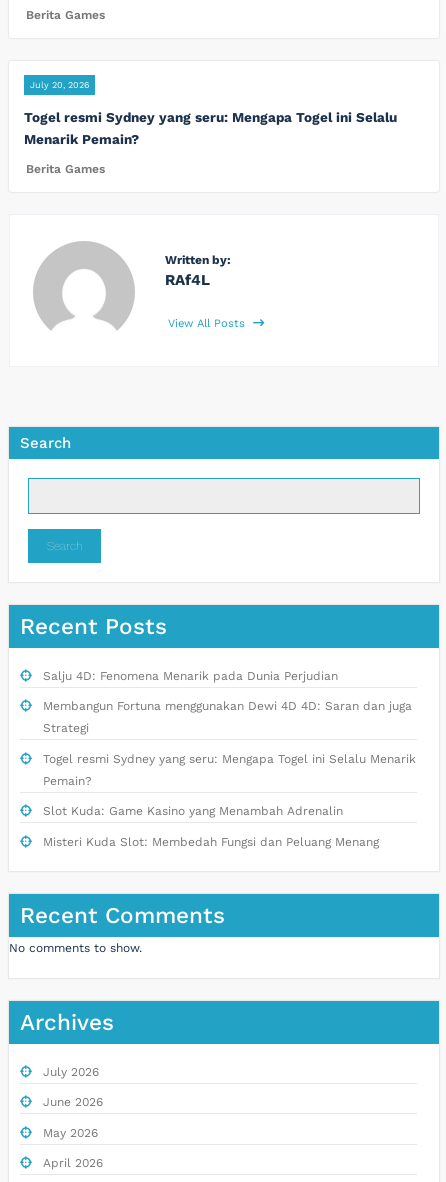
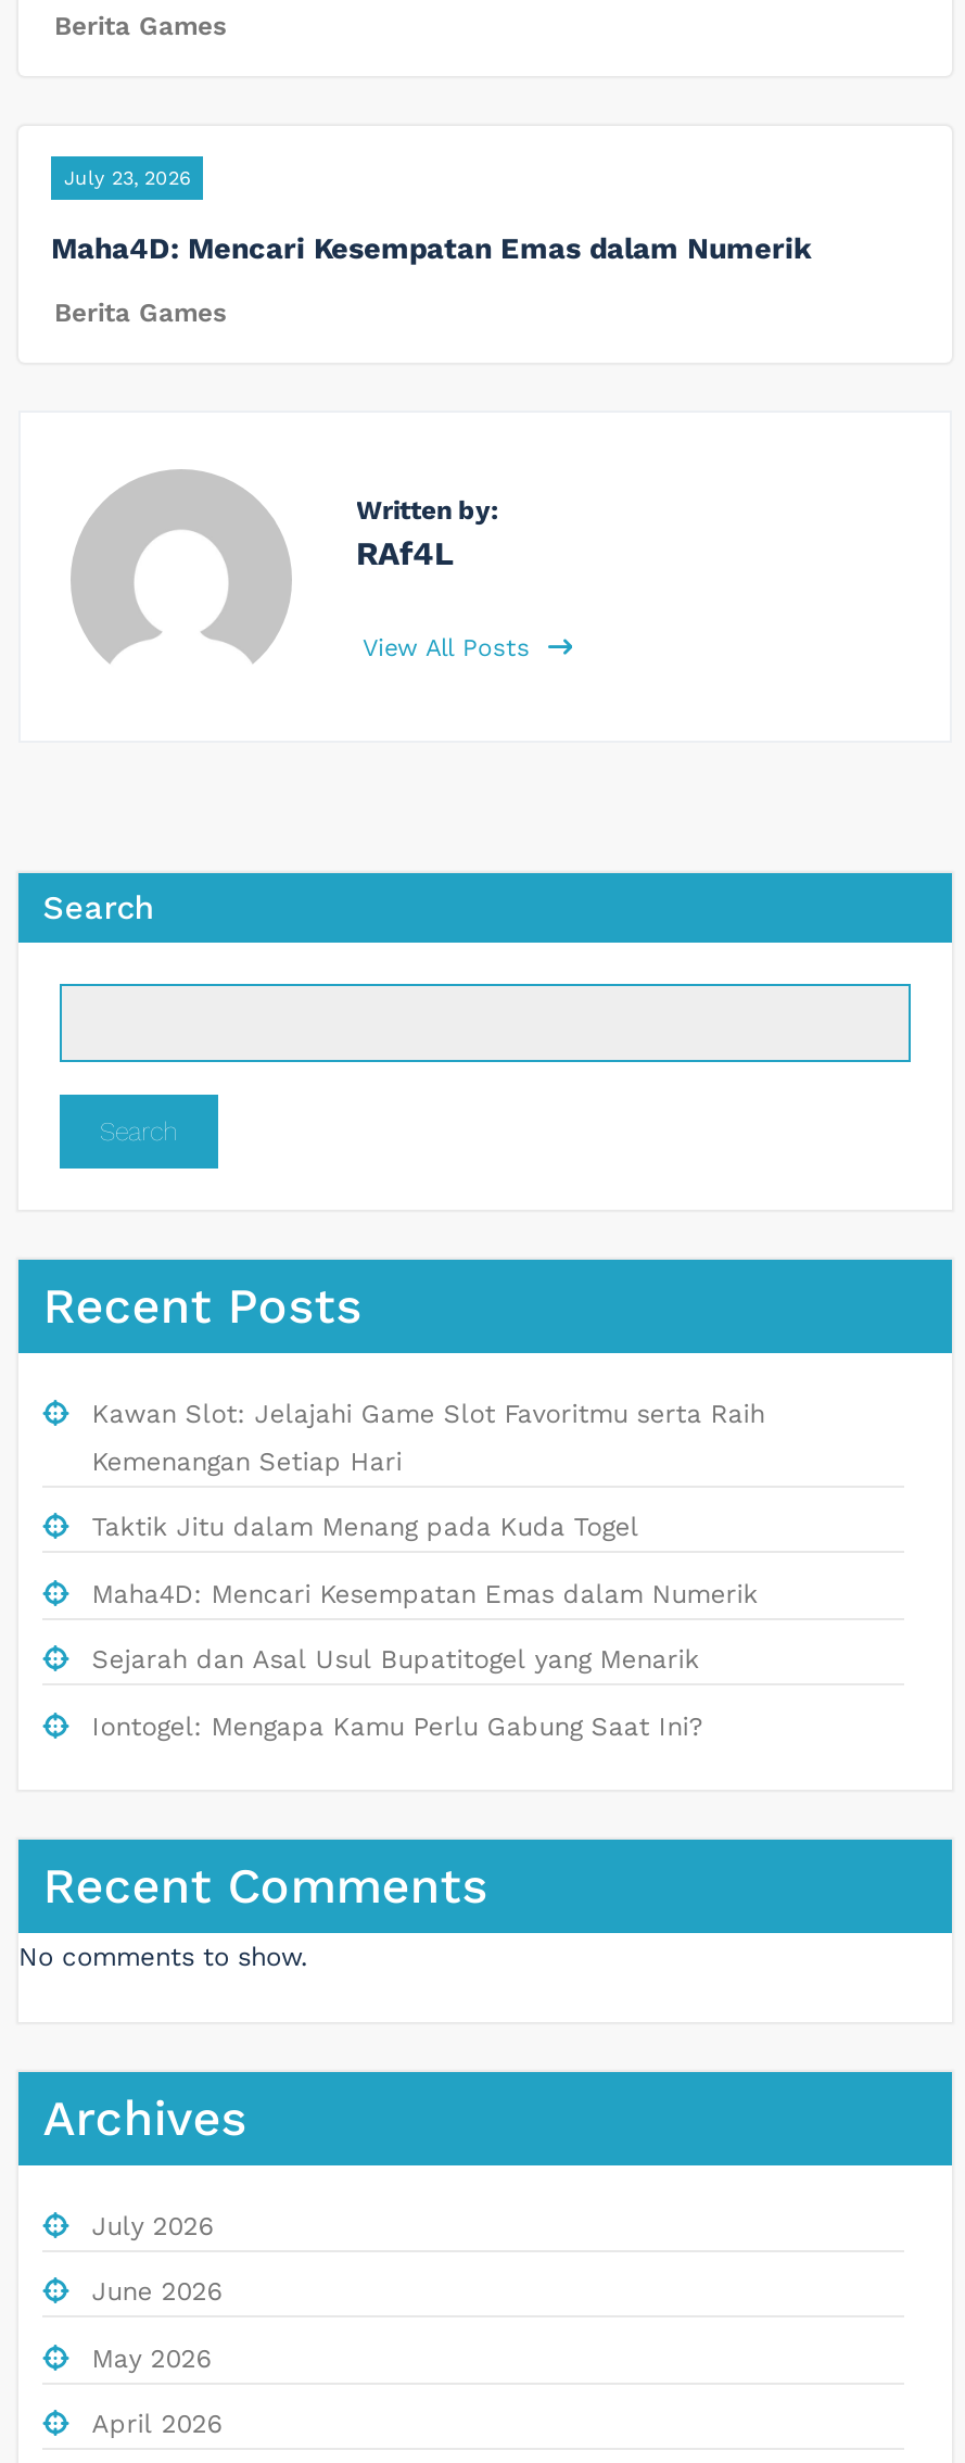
[30,80,89,90] July 20, 2026 -> [64,167,190,188] July 23, 2026
[24,109,397,147] Togel resmi Sydney yang seru: Mengapa Togel ini Selalu | Menarik Pemain? -> [51,230,811,264] Maha4D: Mencari Kesempatan Emas dalam Numerik
[43,669,416,849] Salju 4D: Fenomena Menarik pada Dunia Perjudian | Membangun Fortuna menggunakan Dewi 4D 4D: Saran dan juga | Strategi | Togel resmi Sydney yang seru: Mengapa Togel ini Selalu Menarik | Pemain? | Slot Kuda: Game Kasino yang Menambah Adrenalin | Misteri Kuda Slot: Membedah Fungsi dan Peluang Menang -> [92,1398,765,1741] Kawan Slot: Jelajahi Game Slot Favoritmu serta Raih | Kemenangan Setiap Hari | Taktik Jitu dalam Menang pada Kuda Togel | Maha4D: Mencari Kesempatan Emas dalam Numerik | Sejarah dan Asal Usul Bupatitogel yang Menarik | Iontogel: Mengapa Kamu Perlu Gabung Saat Ini?

